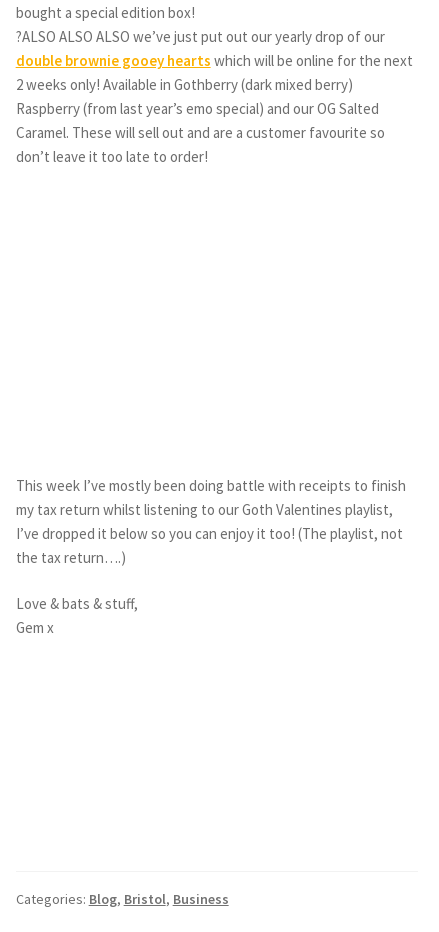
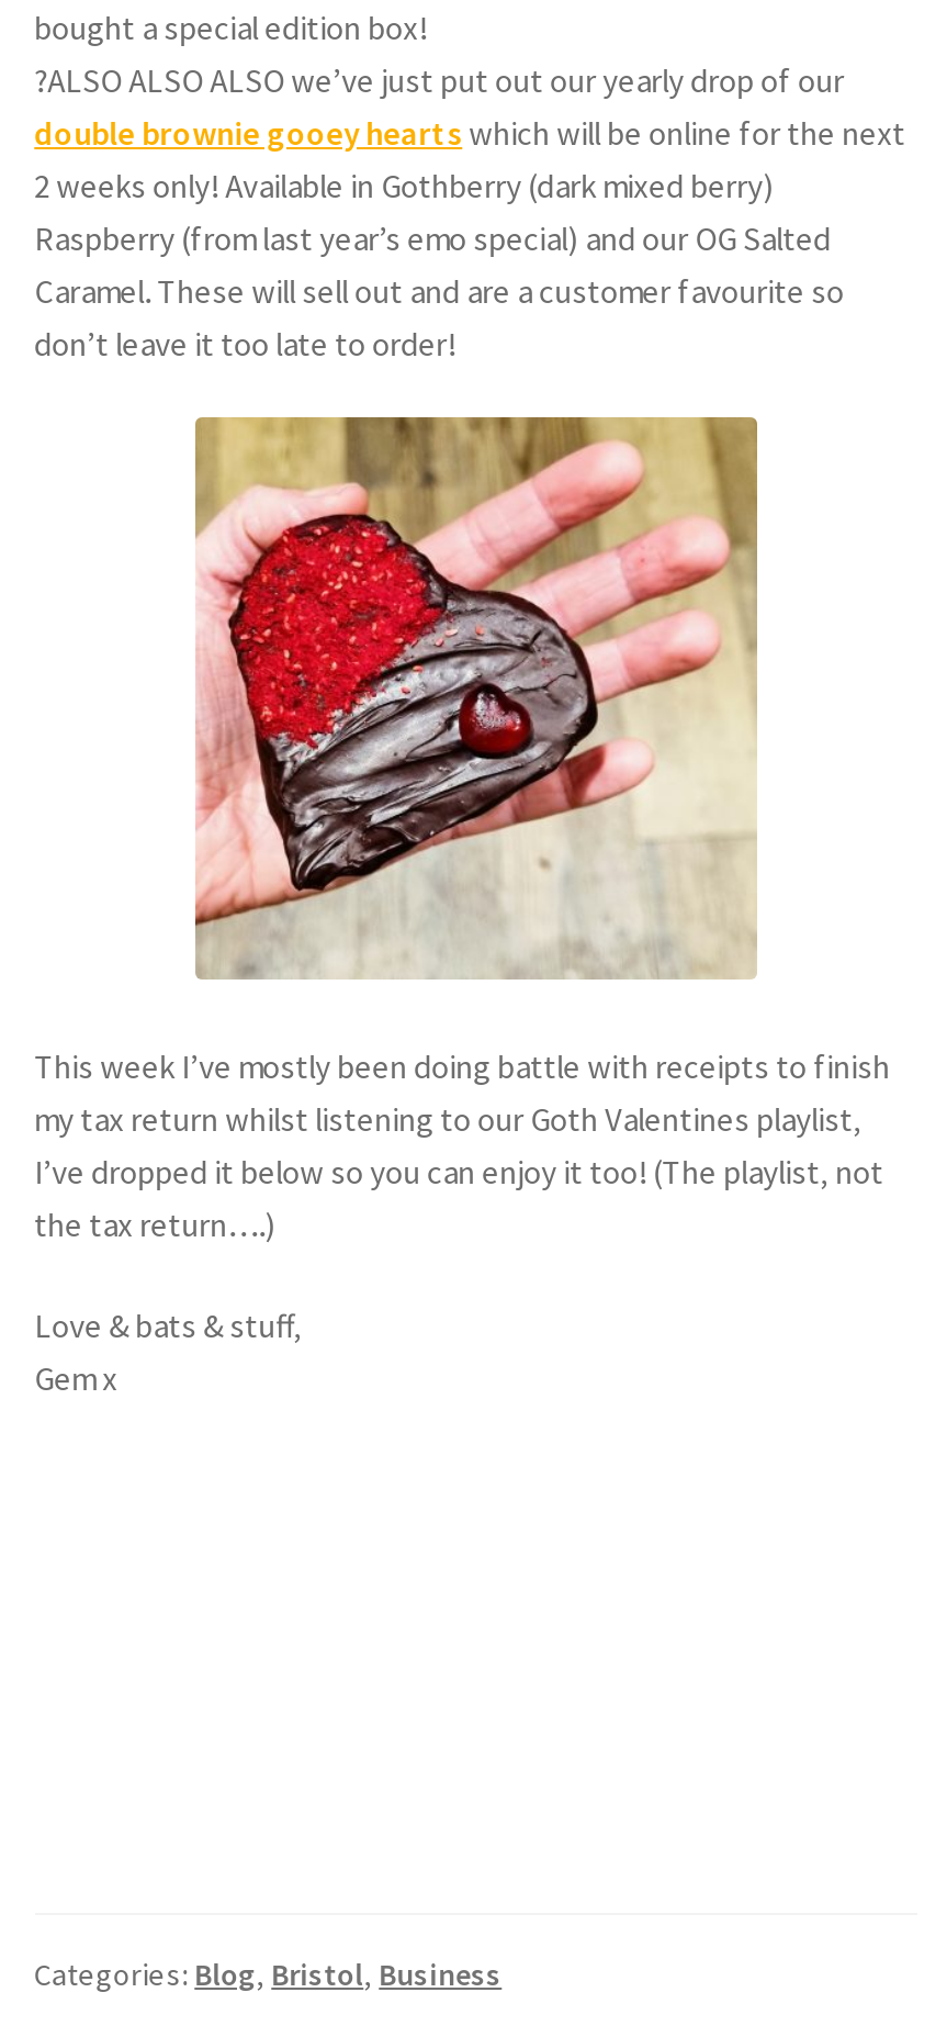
none -> [193,415,759,982] [image]

